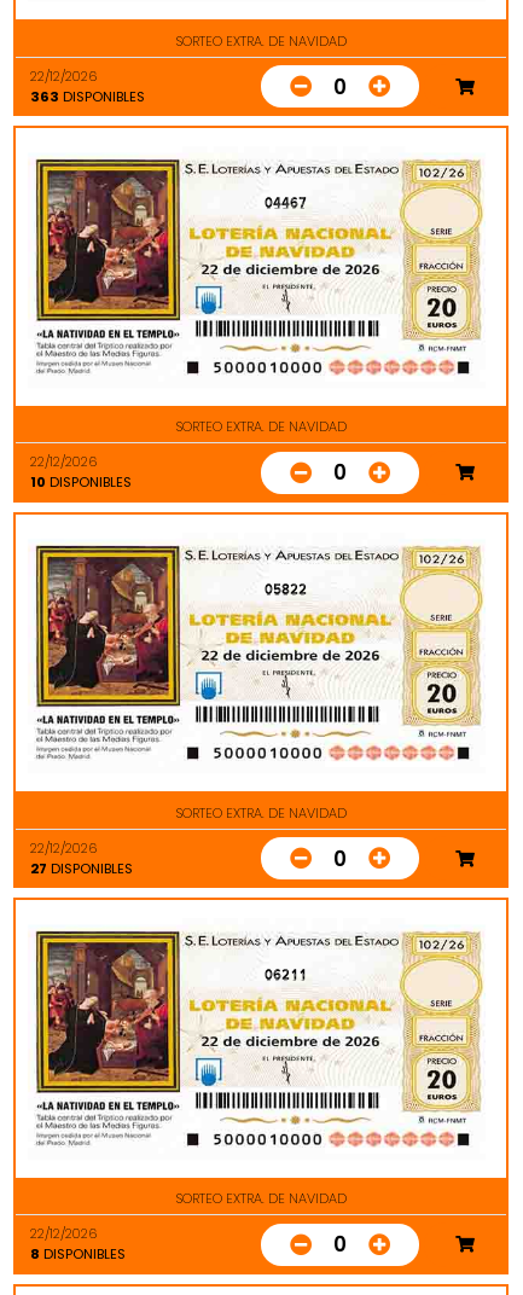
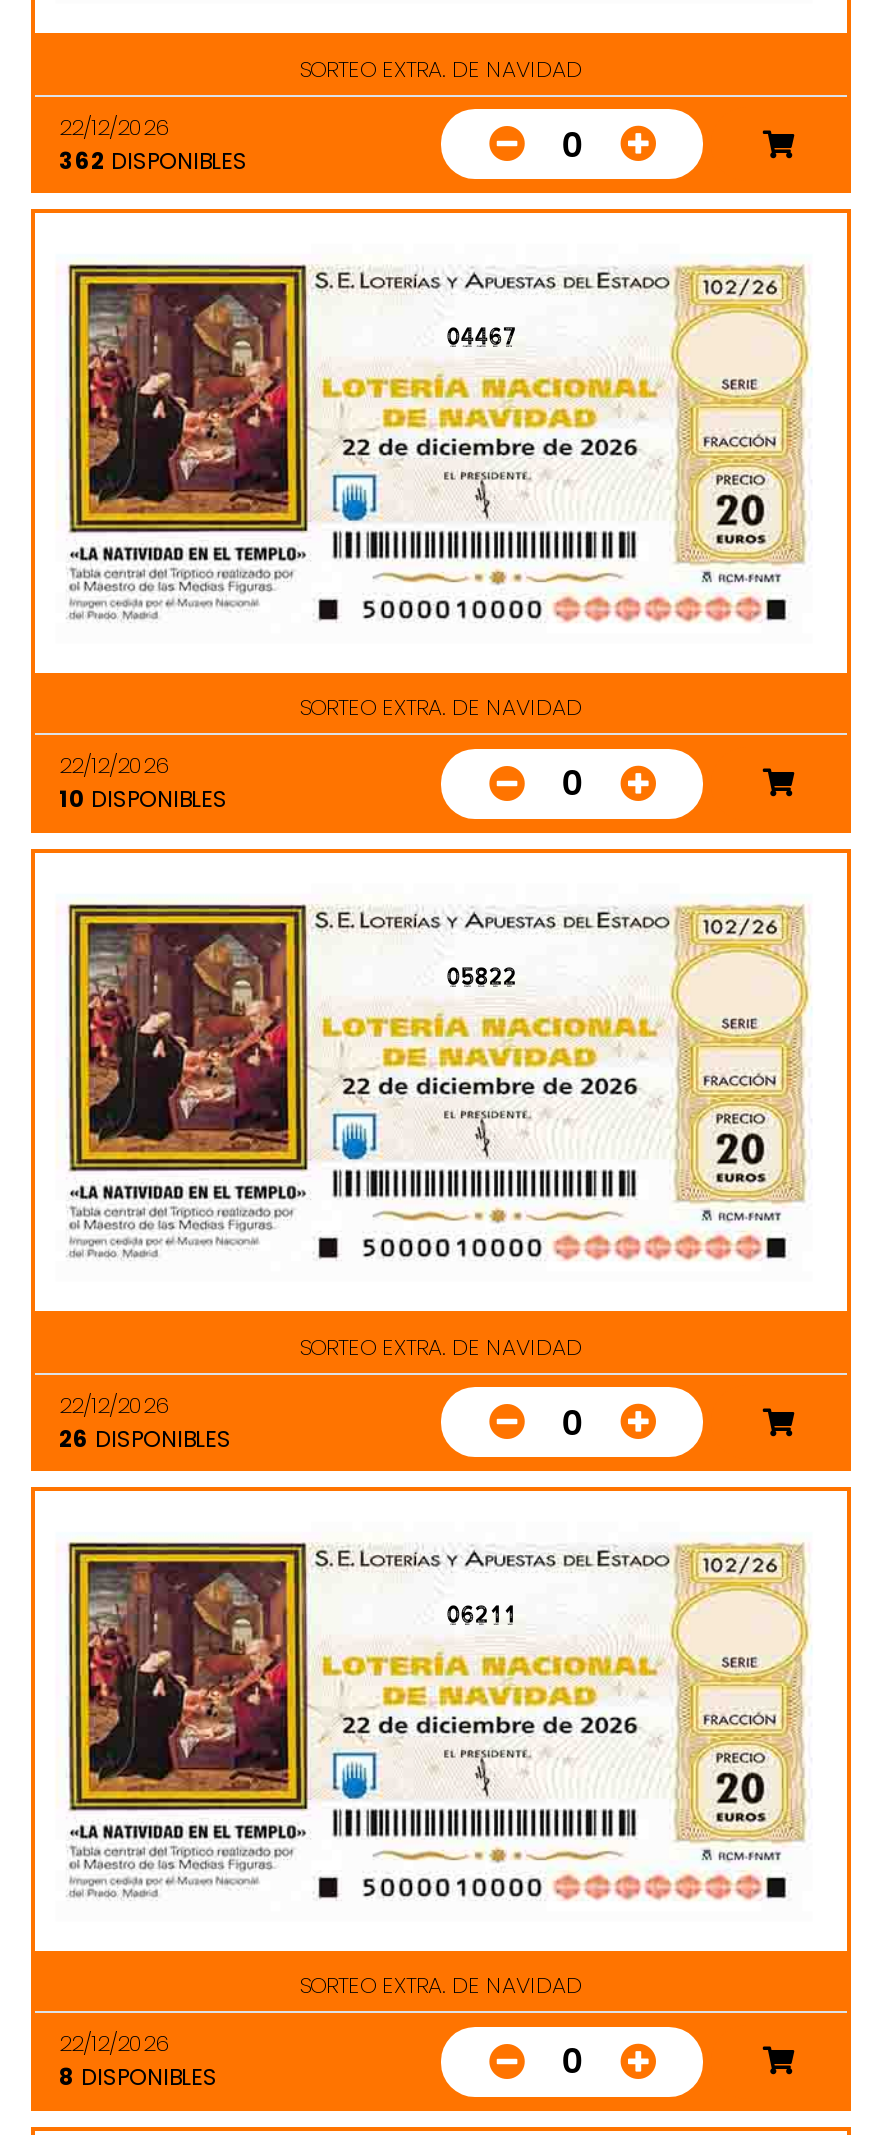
[30,87,145,106] 363 DISPONIBLES -> [59,145,247,177] 362 DISPONIBLES
[30,859,133,878] 27 DISPONIBLES -> [59,1423,231,1455] 26 DISPONIBLES

